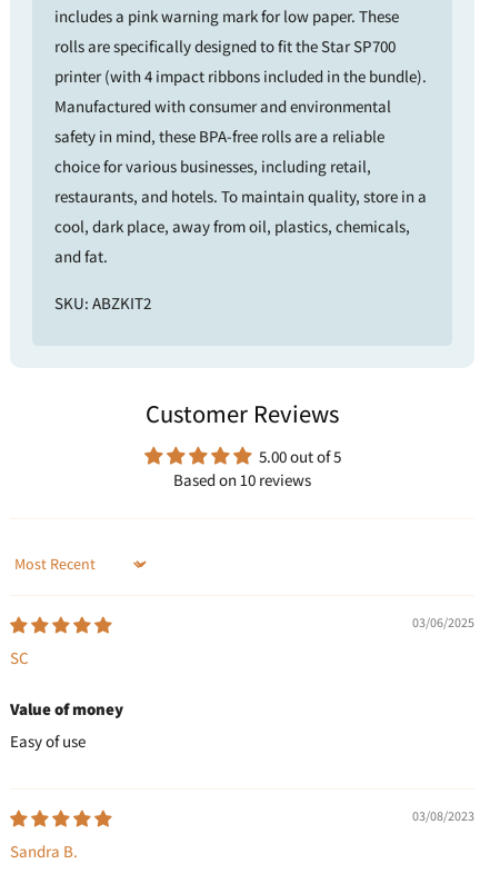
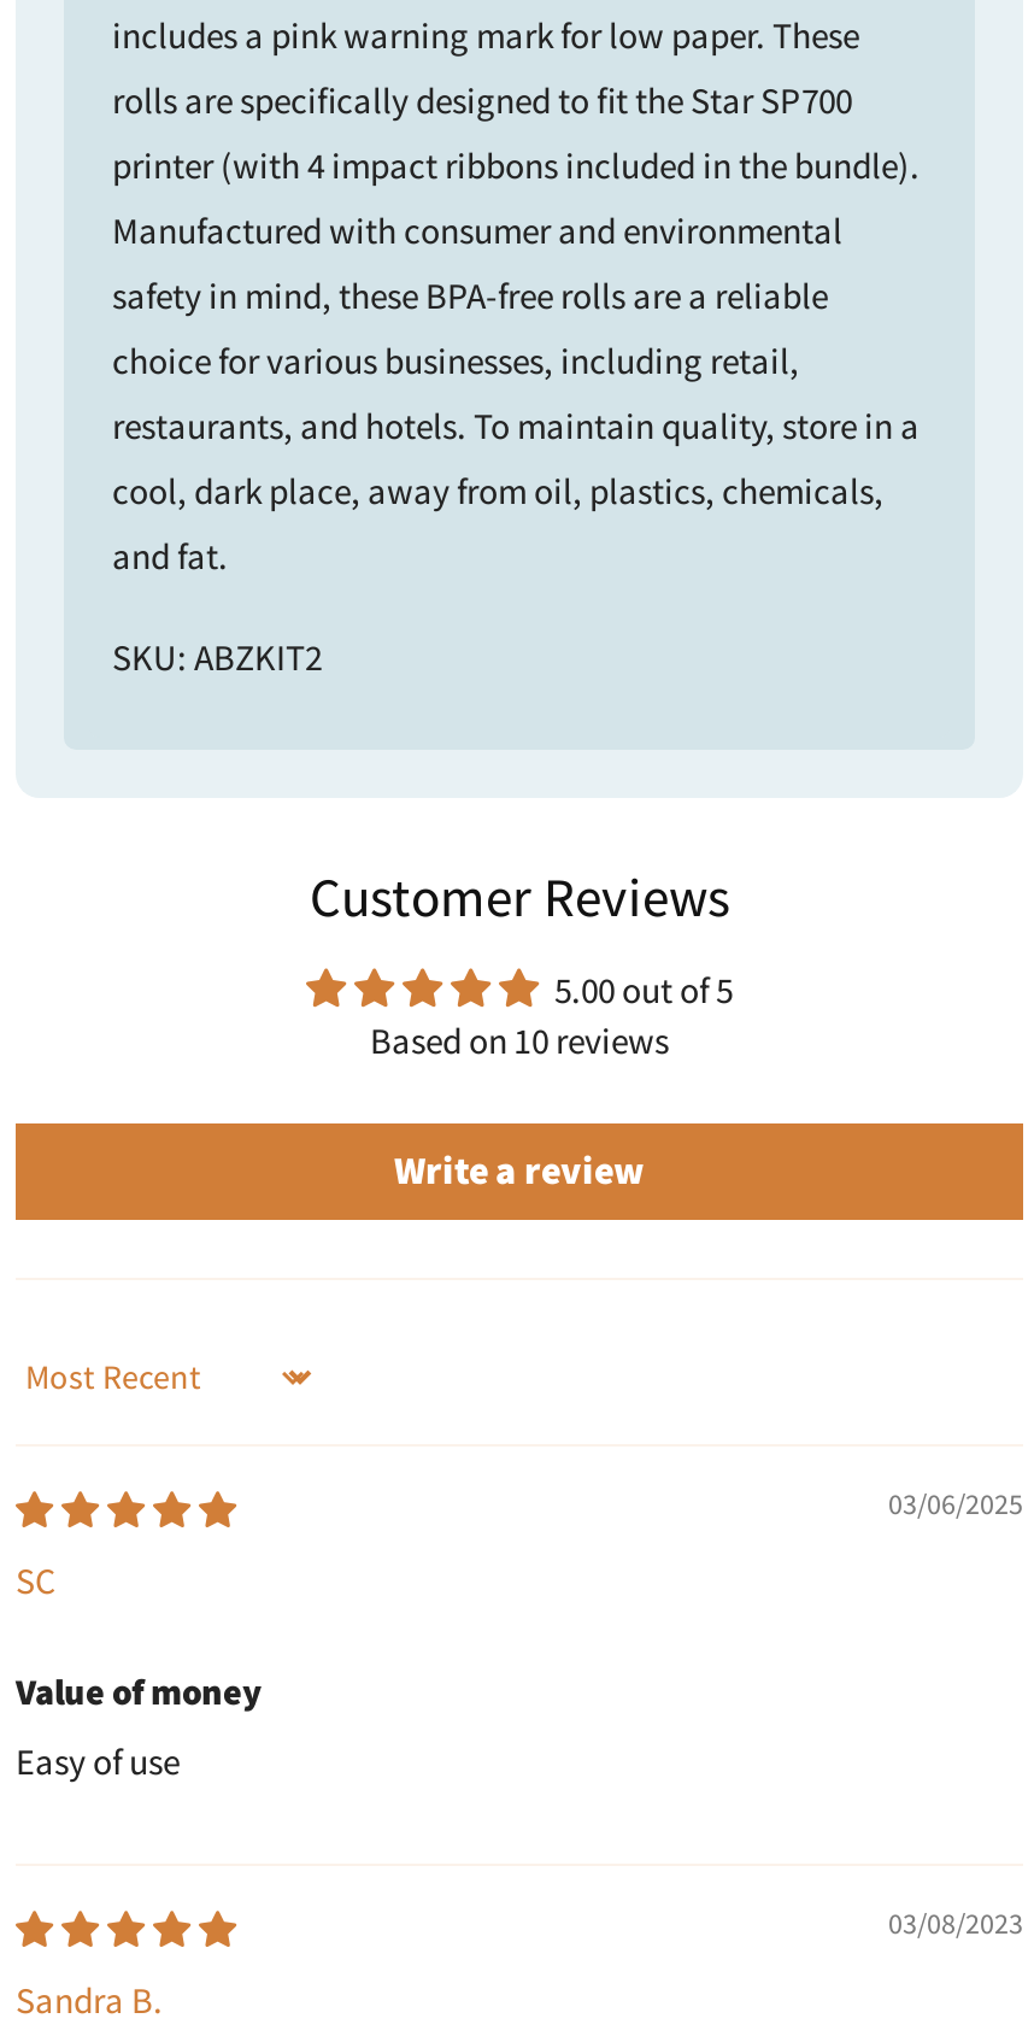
none -> [394,1145,645,1196] Write a review

